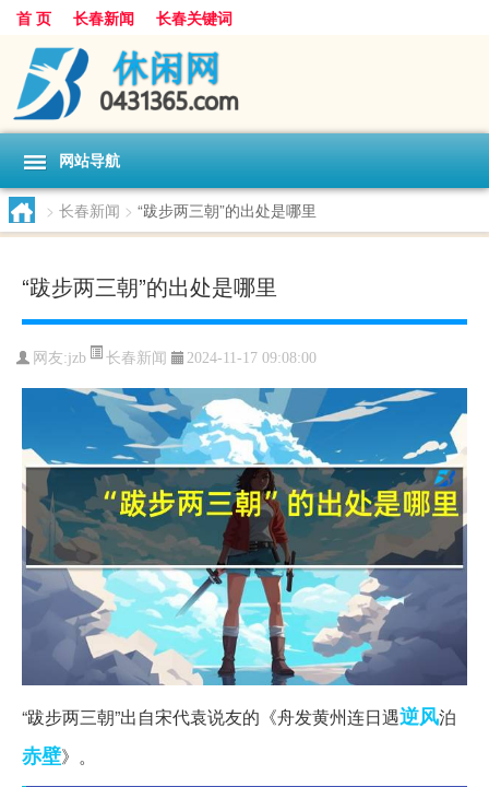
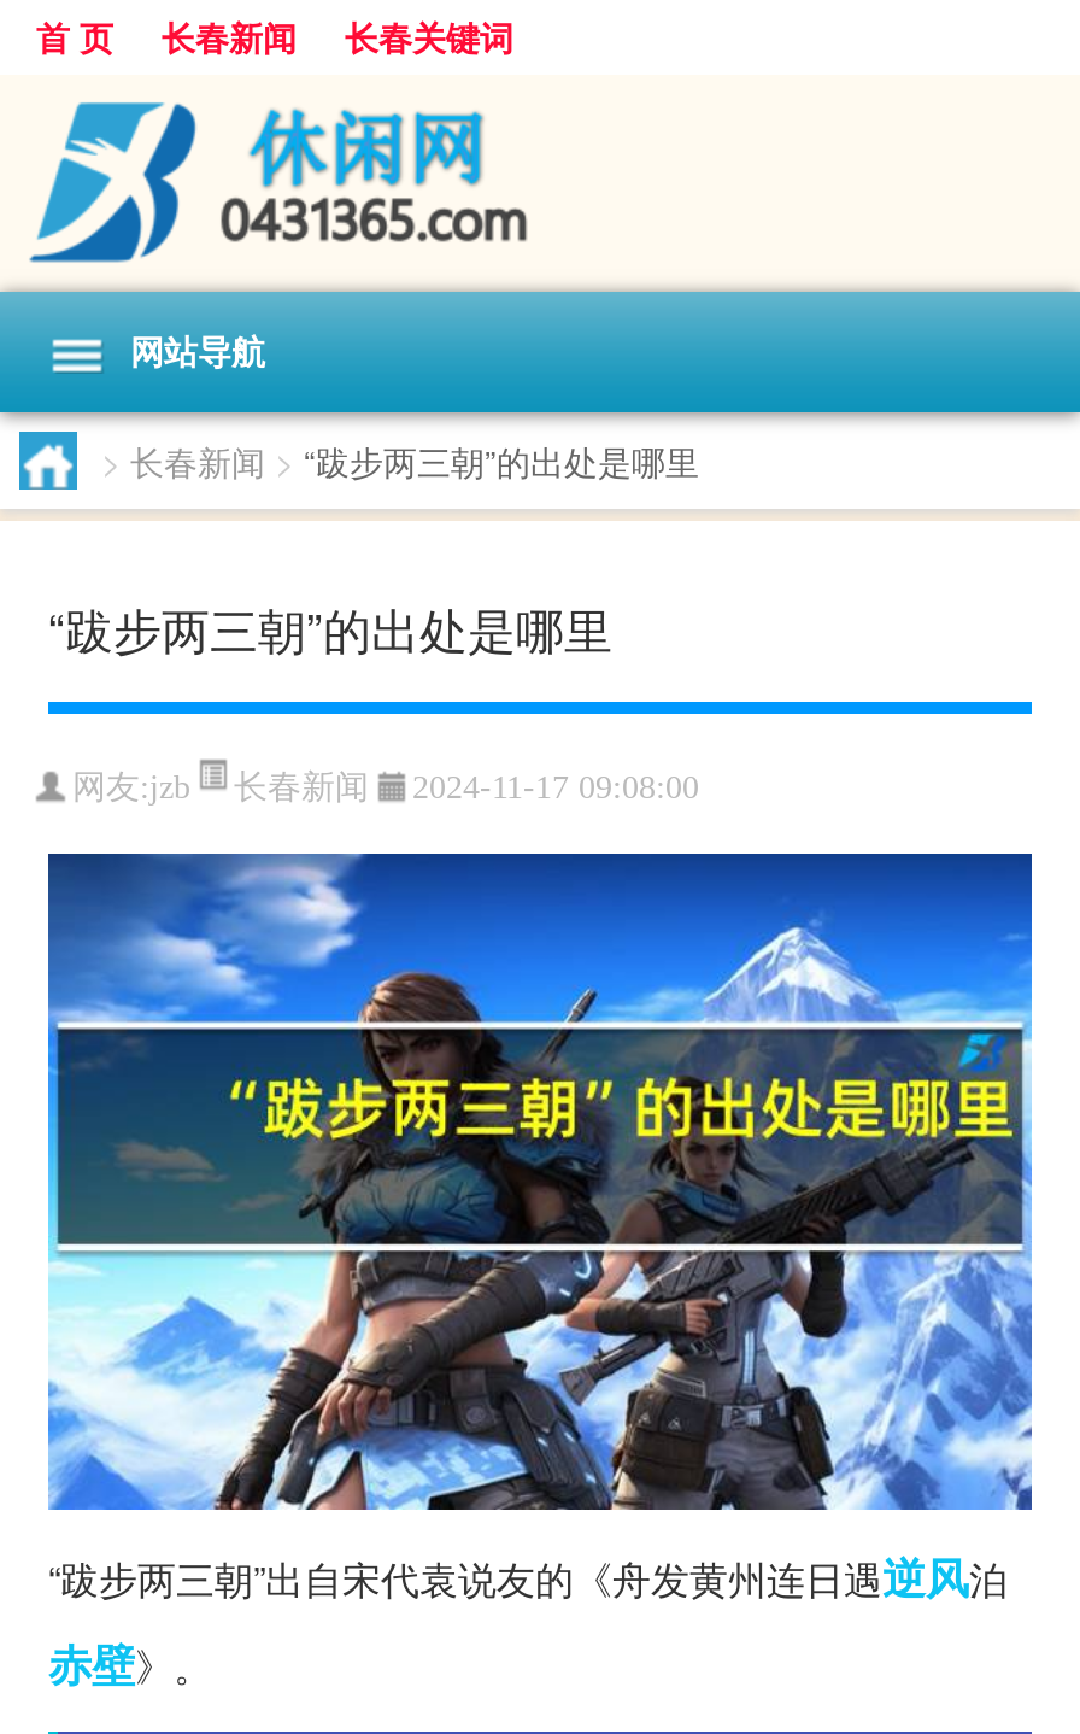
[21,387,468,686] [image] -> [46,851,1034,1512] [image]

